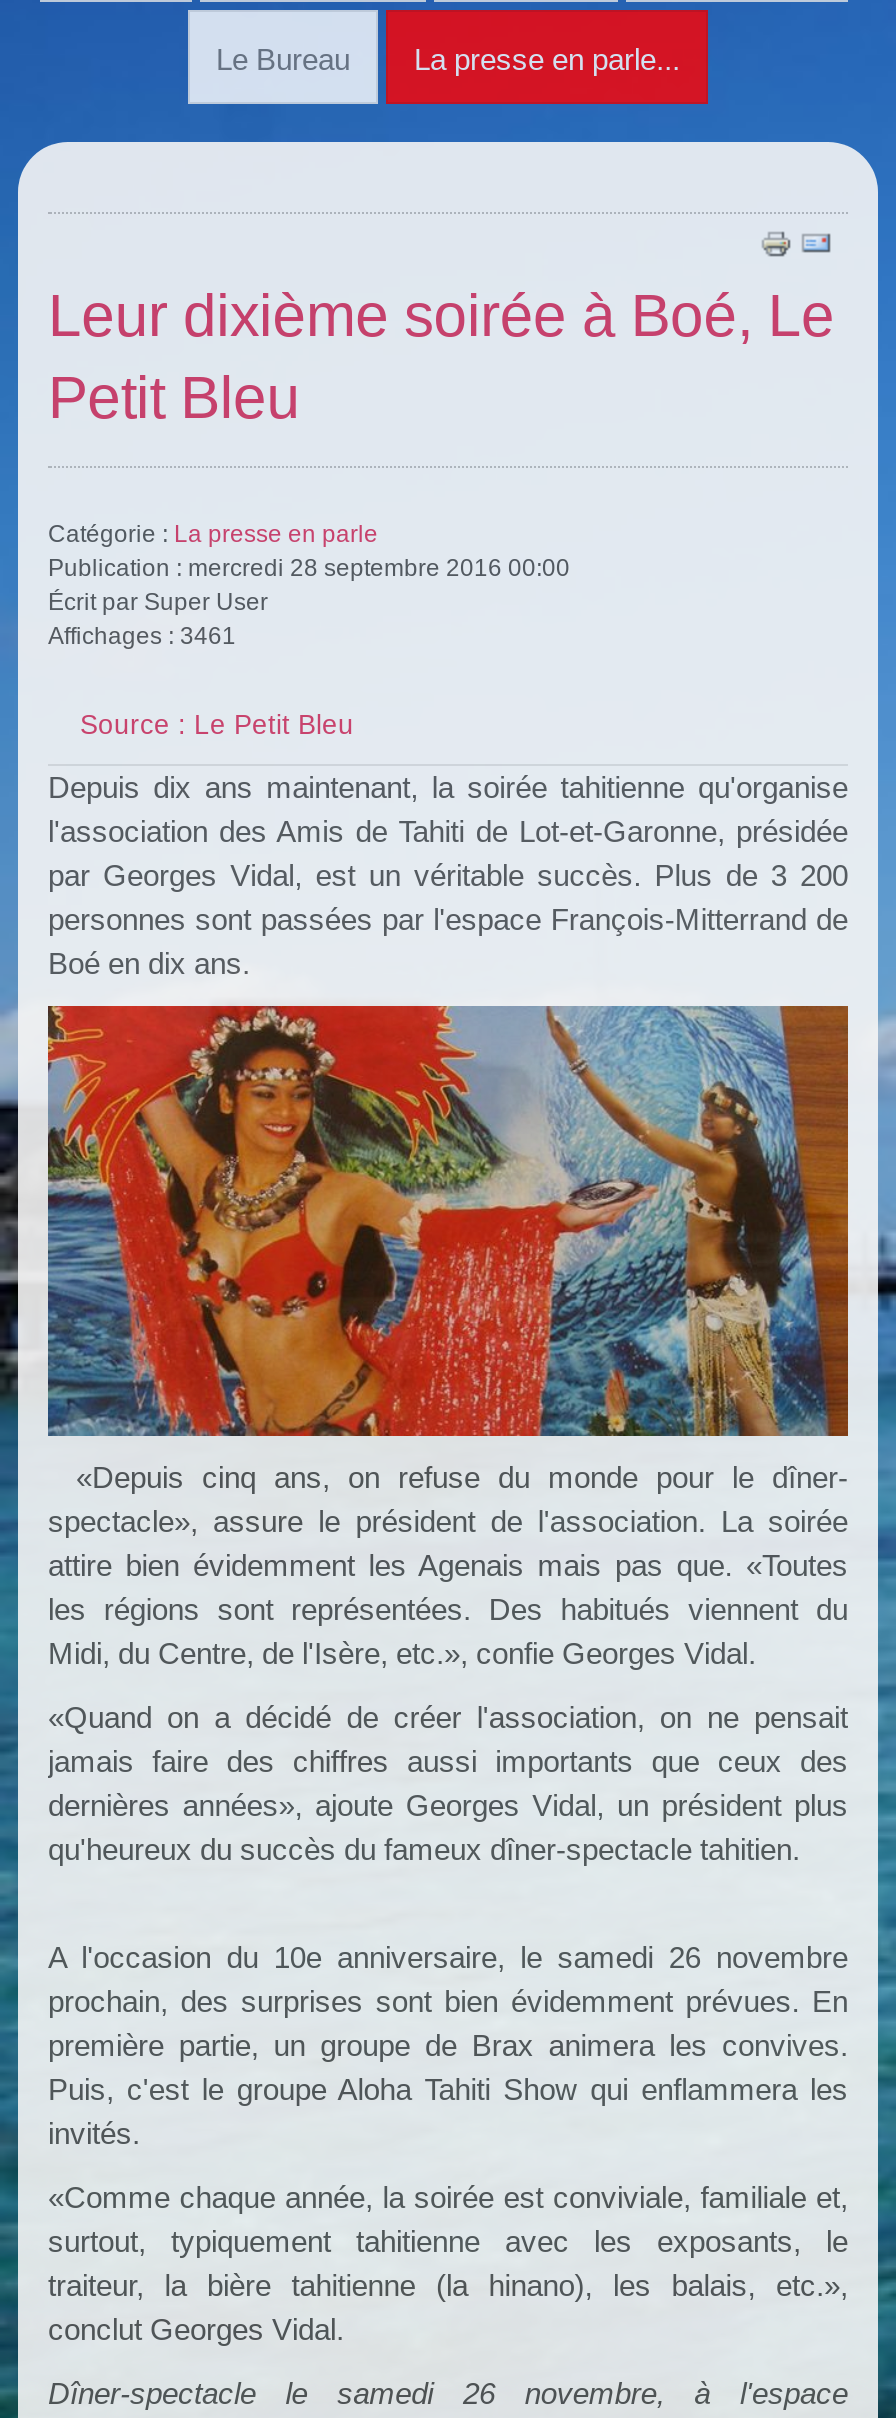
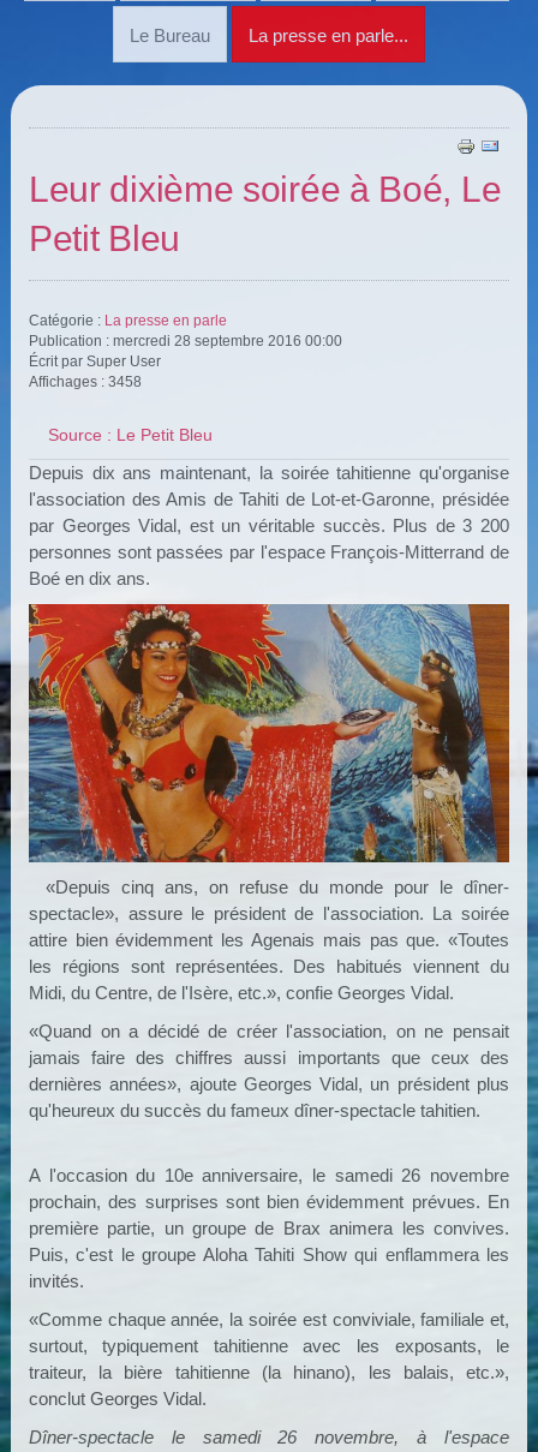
[48,622,236,650] Affichages : 3461 -> [29,374,142,390] Affichages : 3458

